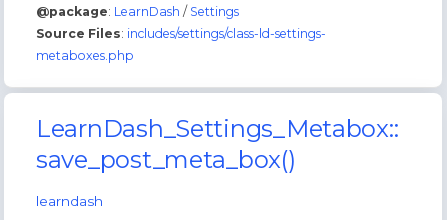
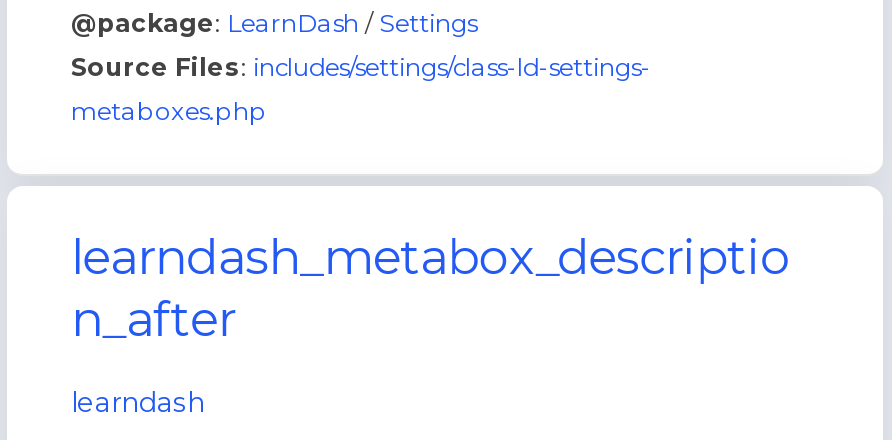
[36,114,398,174] LearnDash_Settings_Metabox:: | save_post_meta_box() -> [71,228,790,348] learndash_metabox_descriptio | n_after

